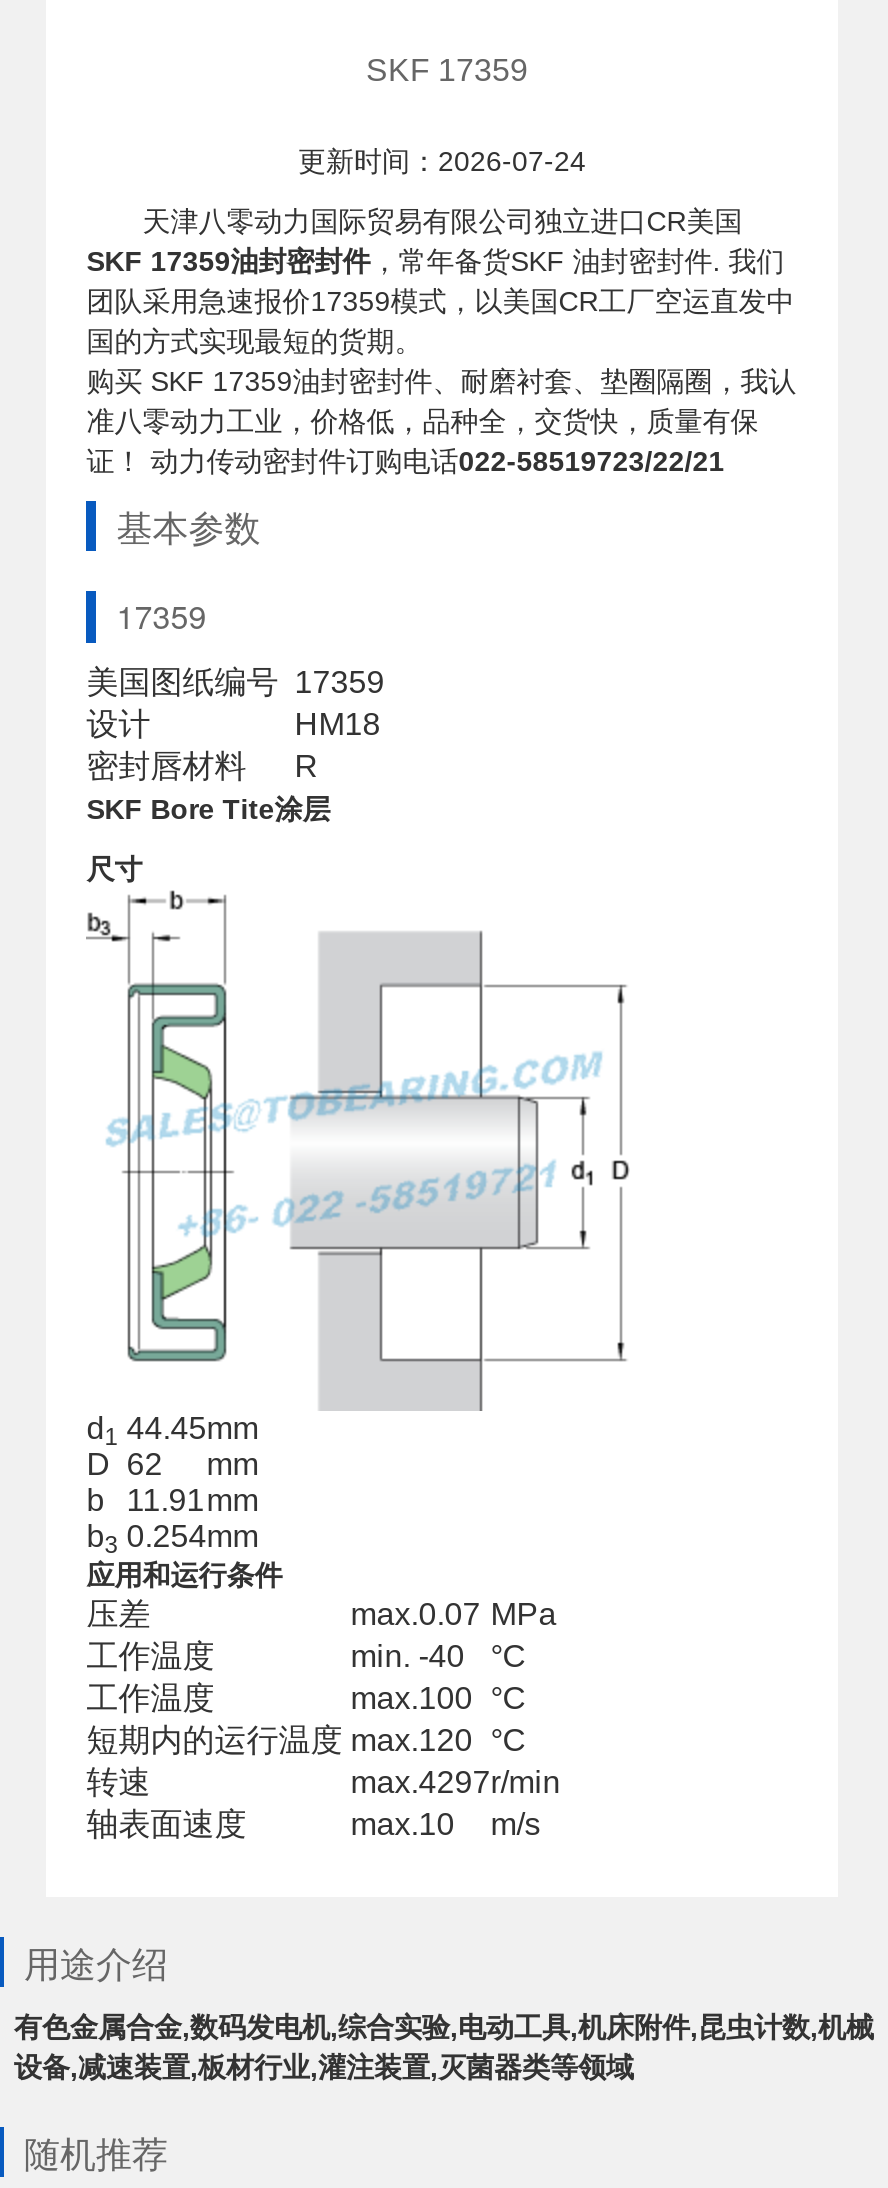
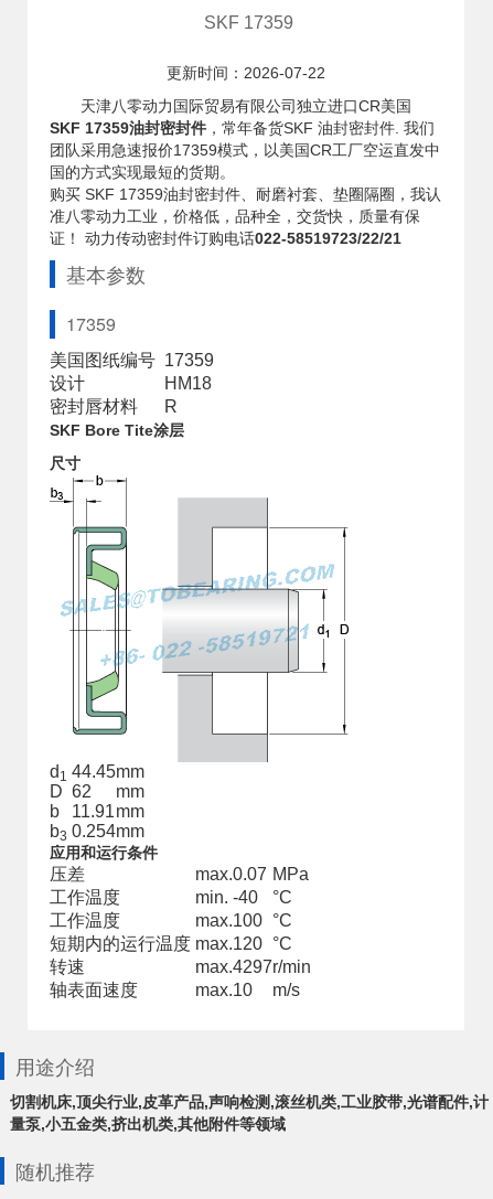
[298,145,586,177] 更新时间：2026-07-24 -> [167,64,325,82] 更新时间：2026-07-22
[14,2011,874,2083] 有色金属合金,数码发电机,综合实验,电动工具,机床附件,昆虫计数,机械 | 设备,减速装置,板材行业,灌注装置,灭菌器类等领域 -> [10,1093,489,1133] 切割机床,顶尖行业,皮革产品,声响检测,滚丝机类,工业胶带,光谱配件,计 | 量泵,小五金类,挤出机类,其他附件等领域

